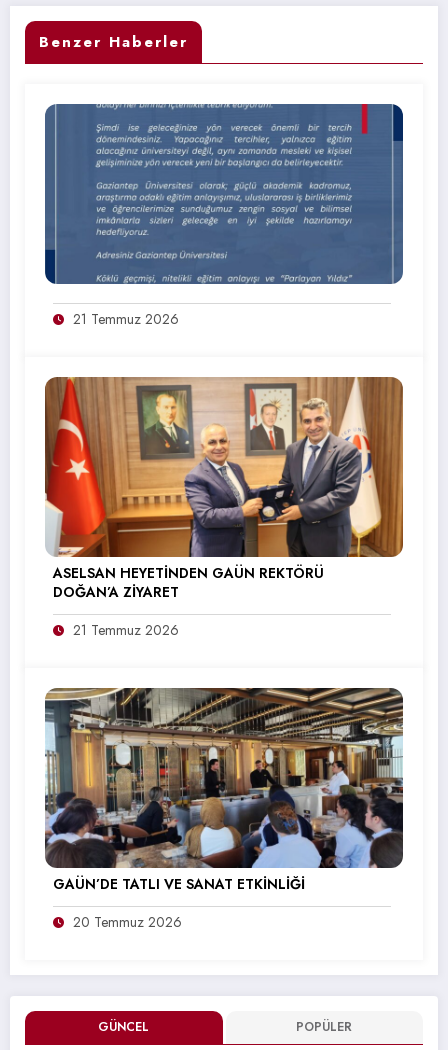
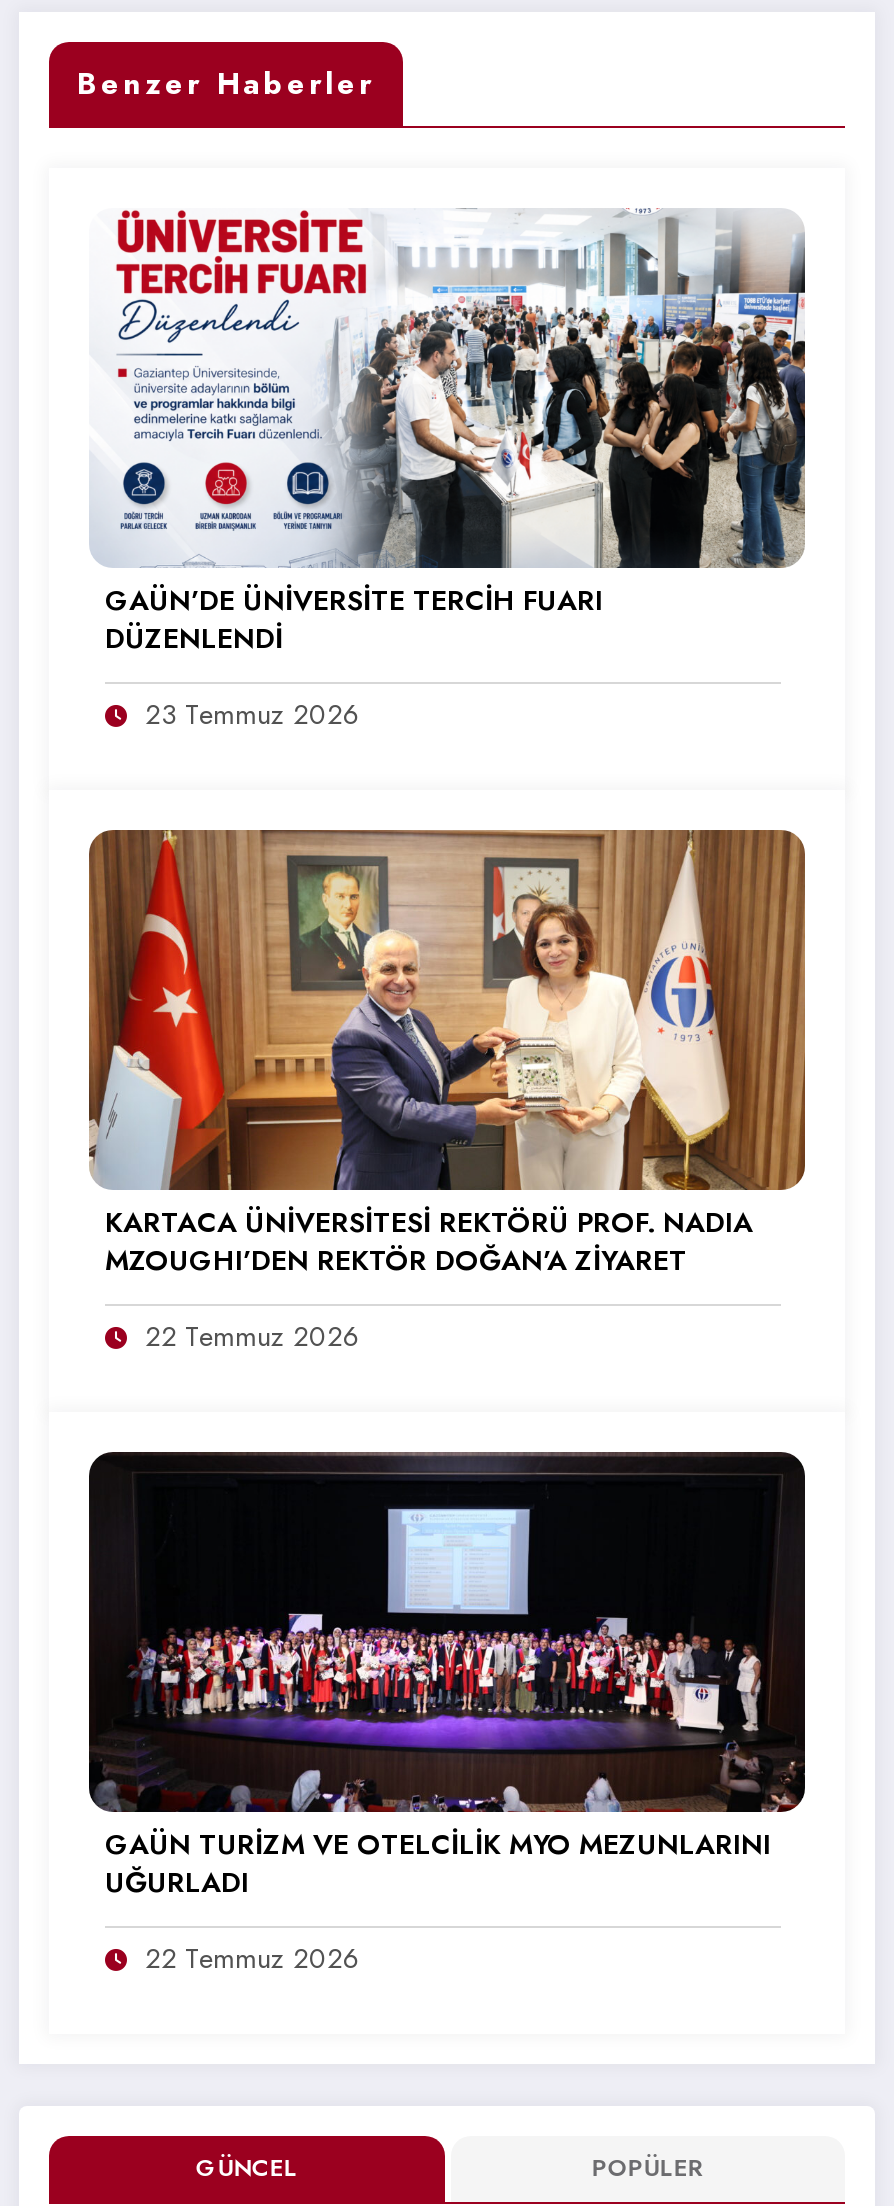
[44,103,404,329] [image] | 21 Temmuz 2026 -> [89,208,807,735] [image] | GAÜN’DE ÜNİVERSİTE TERCİH FUARI | DÜZENLENDİ | 23 Temmuz 2026
[45,376,403,640] [image] | ASELSAN HEYETİNDEN GAÜN REKTÖRÜ | DOĞAN’A ZİYARET | 21 Temmuz 2026 -> [89,828,805,1357] [image] | KARTACA ÜNİVERSİTESİ REKTÖRÜ PROF. NADIA | MZOUGHI’DEN REKTÖR DOĞAN’A ZİYARET | 22 Temmuz 2026
[44,687,404,932] [image] | GAÜN’DE TATLI VE SANAT ETKİNLİĞİ | 20 Temmuz 2026 -> [87,1450,807,1979] [image] | GAÜN TURİZM VE OTELCİLİK MYO MEZUNLARINI | UĞURLADI | 22 Temmuz 2026

